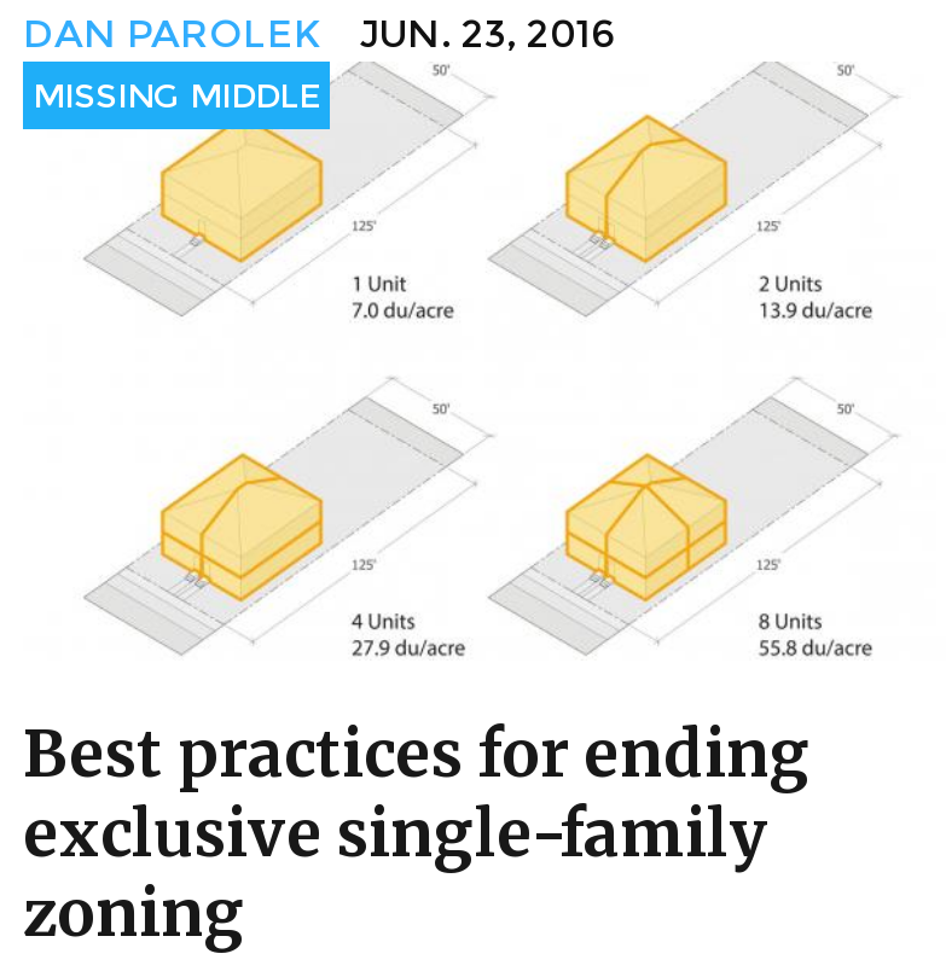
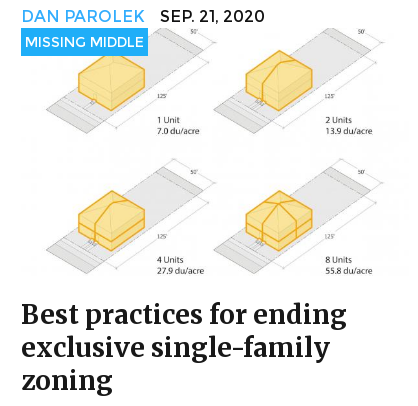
[23,12,615,57] DAN PAROLEK JUN. 23, 2016 -> [21,7,265,26] DAN PAROLEK SEP. 21, 2020

